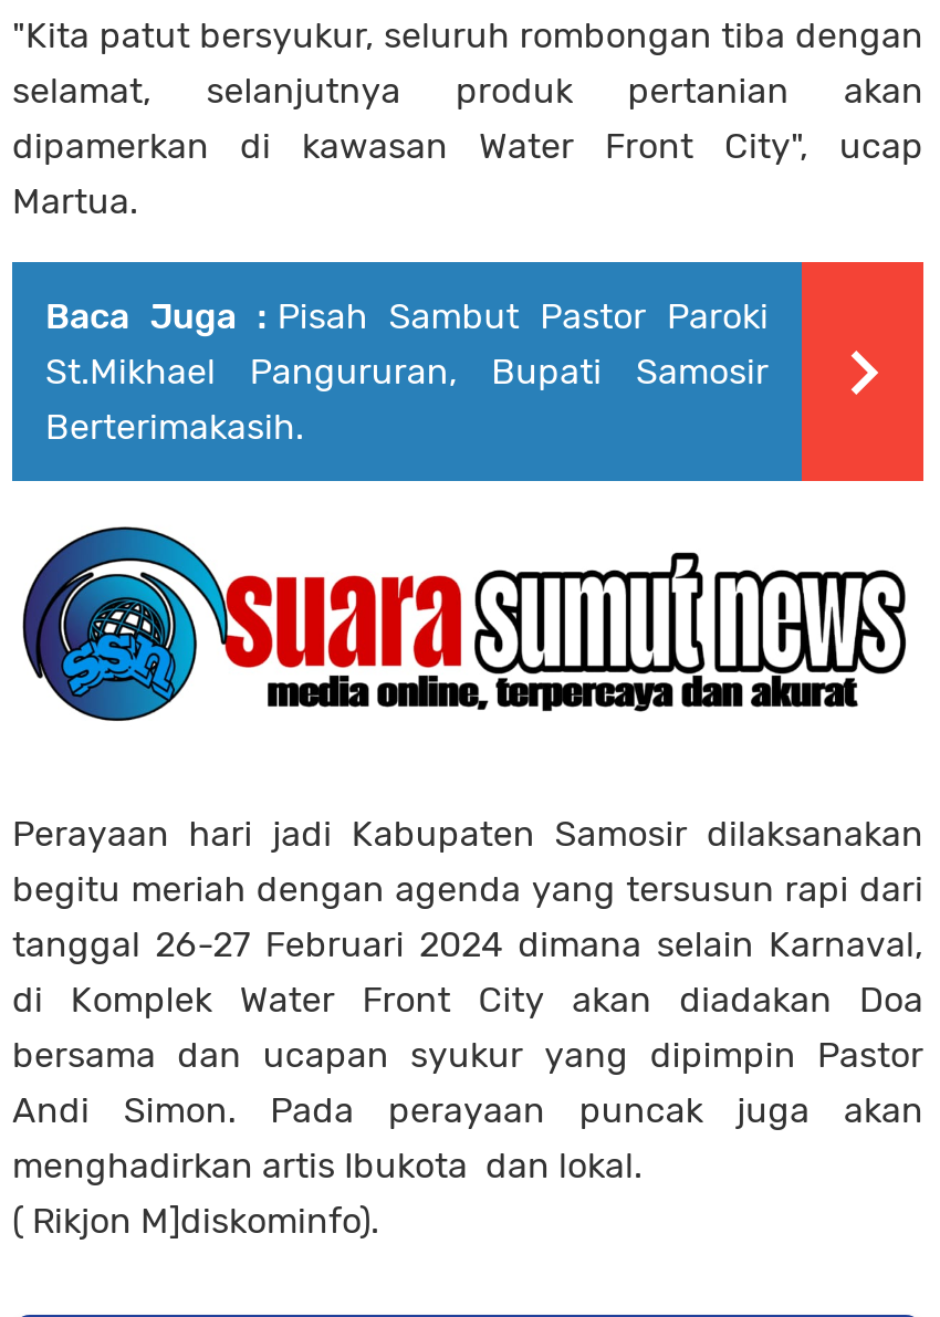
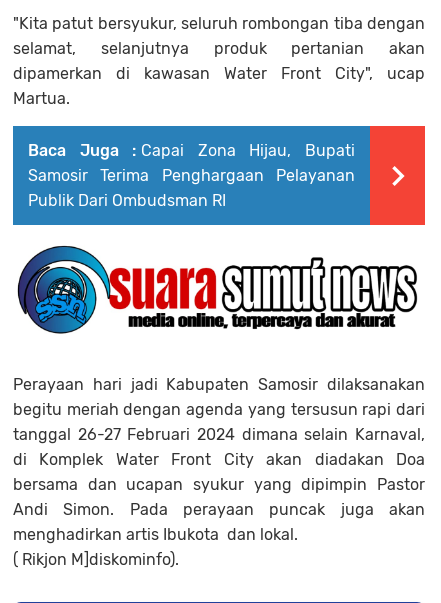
[45,295,769,448] Baca Juga : Pisah Sambut Pastor Paroki | St.Mikhael Pangururan, Bupati Samosir | Berterimakasih. -> [28,141,355,210] Baca Juga : Capai Zona Hijau, Bupati | Samosir Terima Penghargaan Pelayanan | Publik Dari Ombudsman RI

